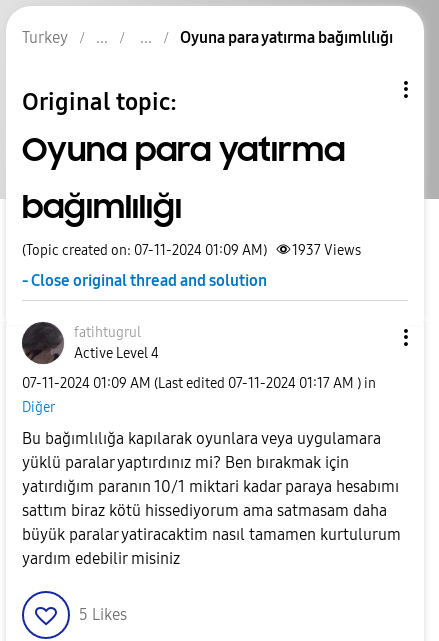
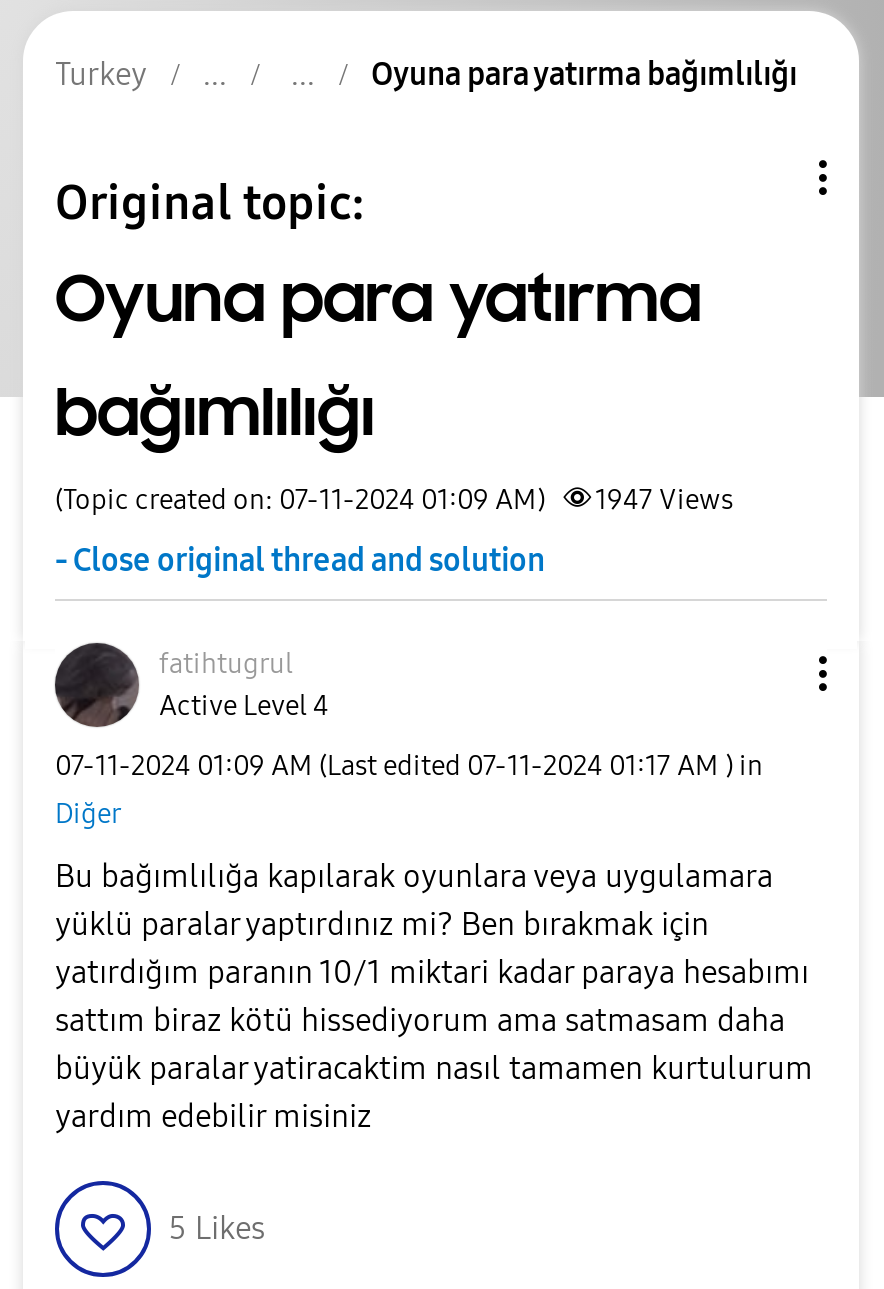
[22,242,361,259] (Topic created on: 07-11-2024 01:09 AM) 1937 Views -> [55,483,733,517] (Topic created on: 07-11-2024 01:09 AM) 1947 Views

